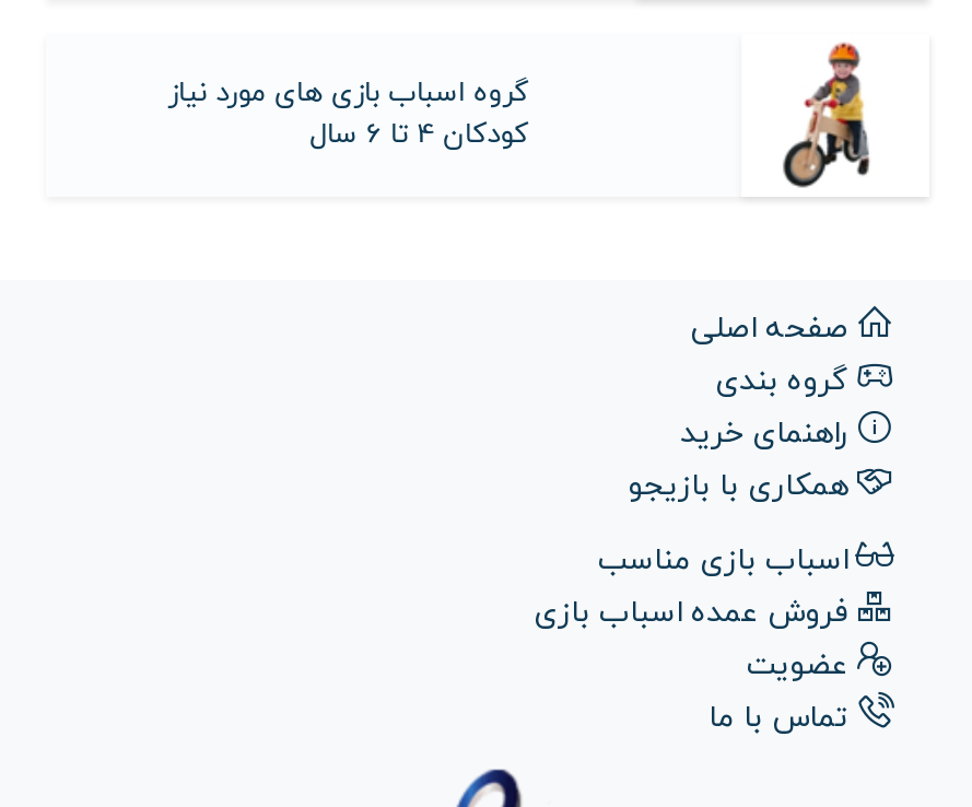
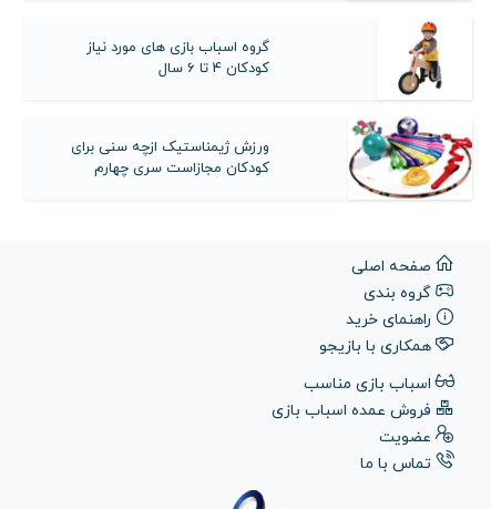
none -> [71,137,269,178] ورزش ژیمناستیک ازچه سنی برای | کودکان مجازاست سری چهارم
none -> [348,116,473,200] [image]

